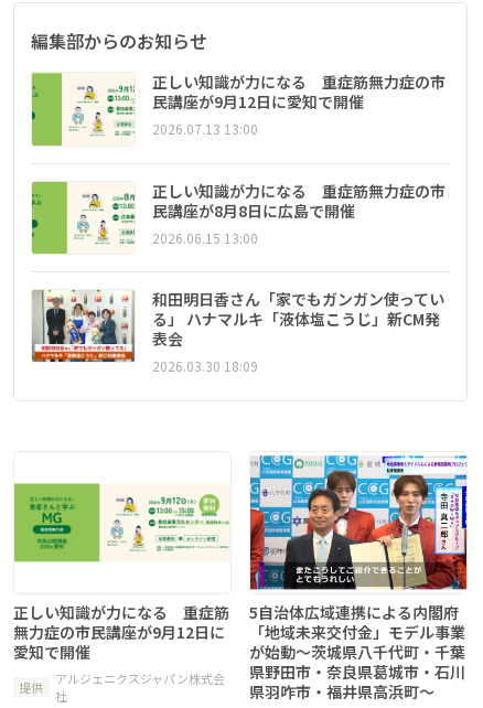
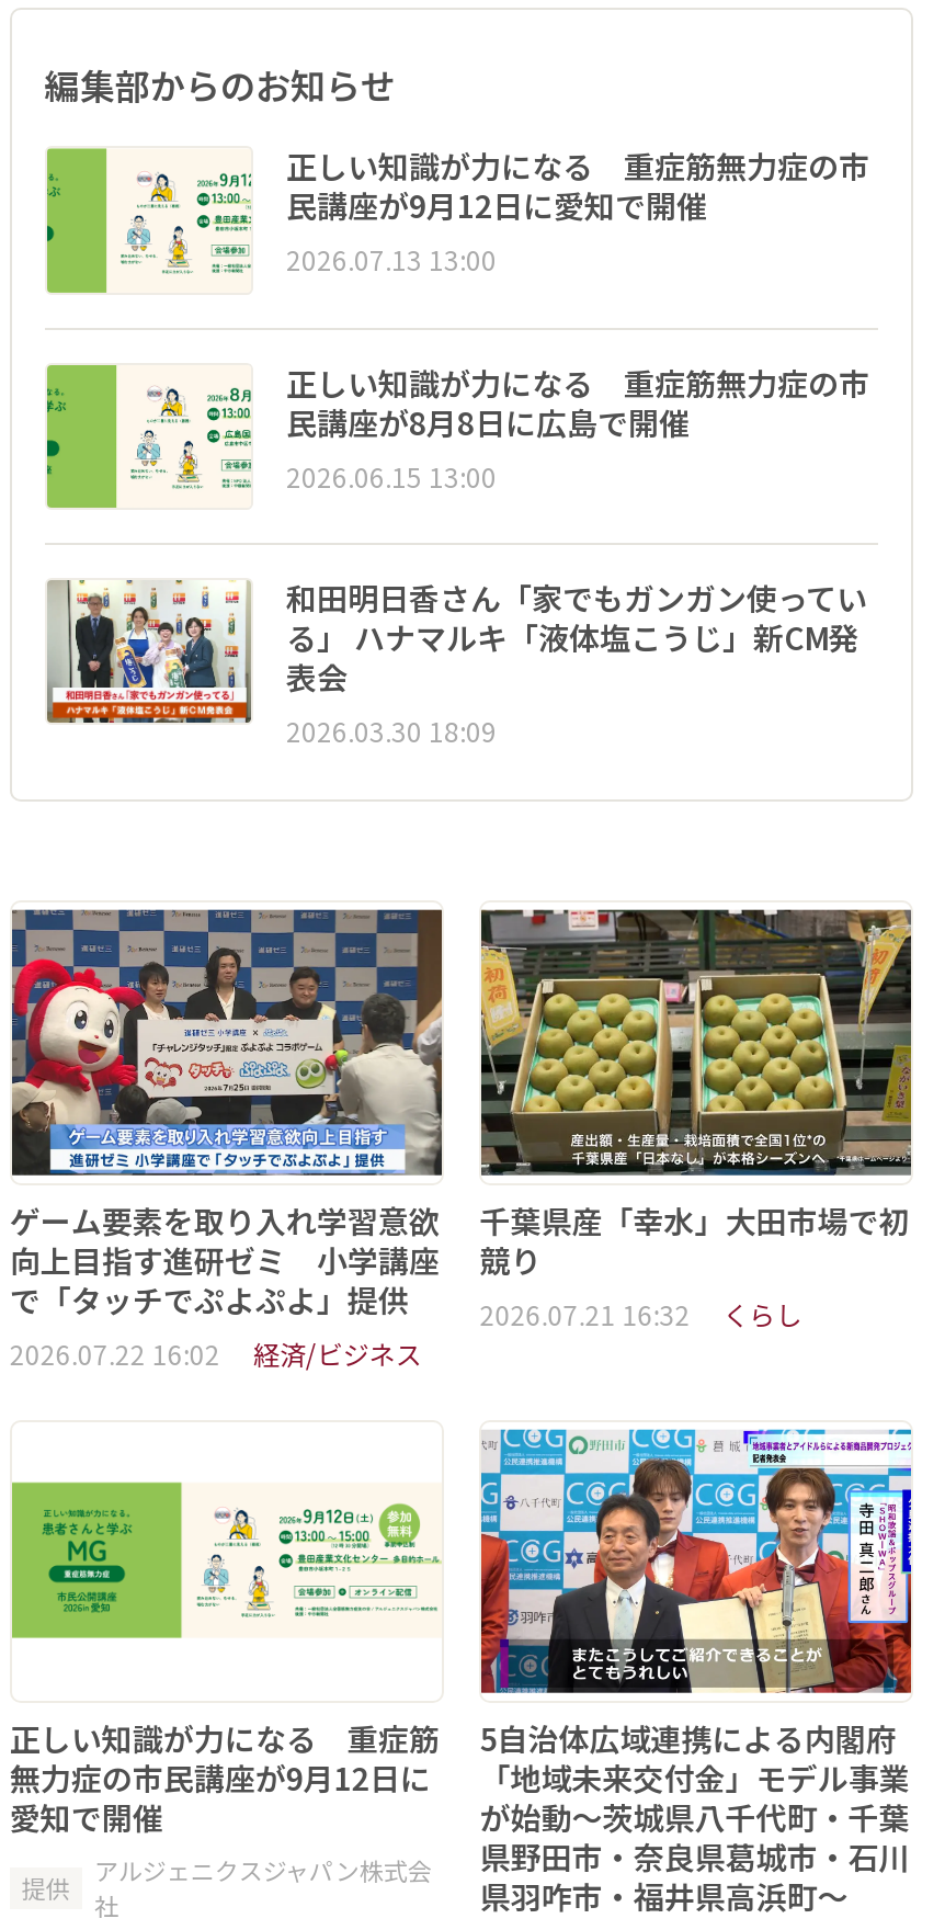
none -> [10,907,444,1372] [image] | ゲーム要素を取り入れ学習意欲 | 向上目指す進研ゼミ 小学講座 | で「タッチでぷよぷよ」提供 | 2026.07.22 16:02 | 経済/ビジネス
none -> [479,907,913,1332] [image] | 千葉県産「幸水」大田市場で初 | 競り | 2026.07.21 16:32 | くらし

